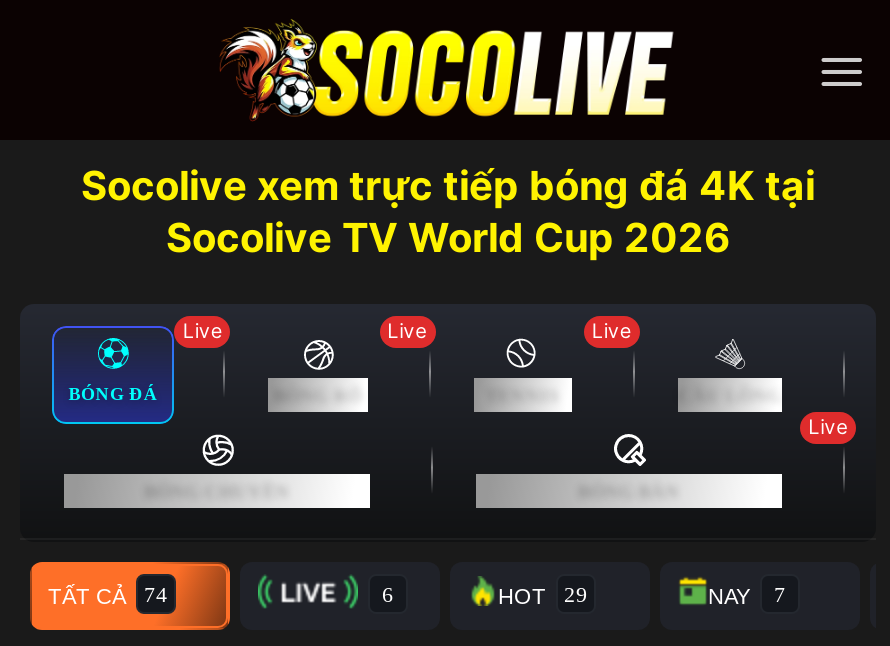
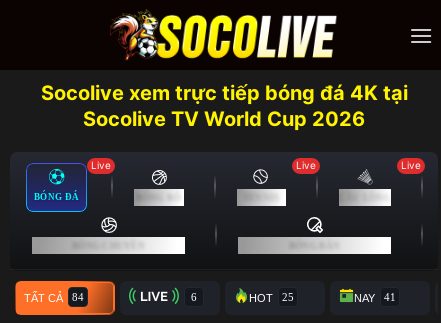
[387,318,427,342] Live -> none
none -> [401,159,421,171] Live
[808,414,848,438] Live -> none

